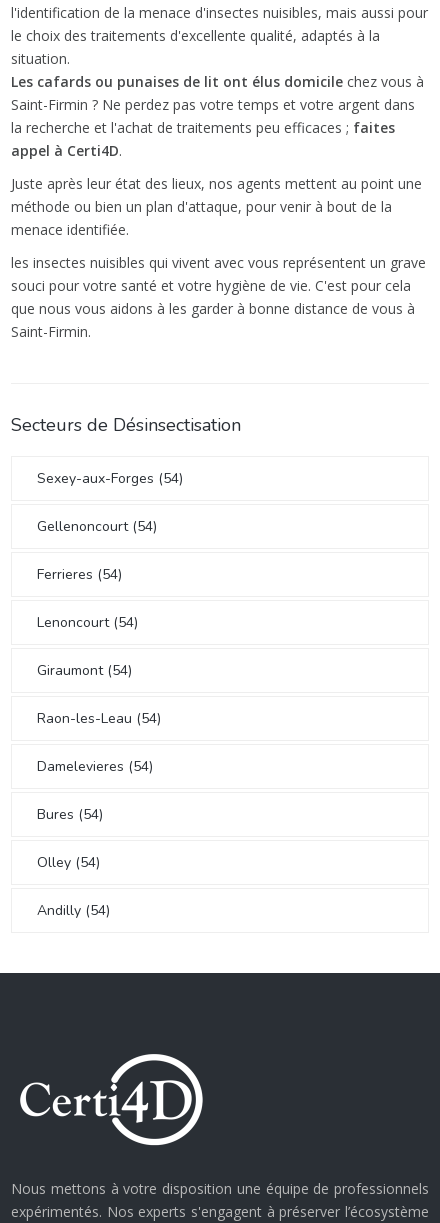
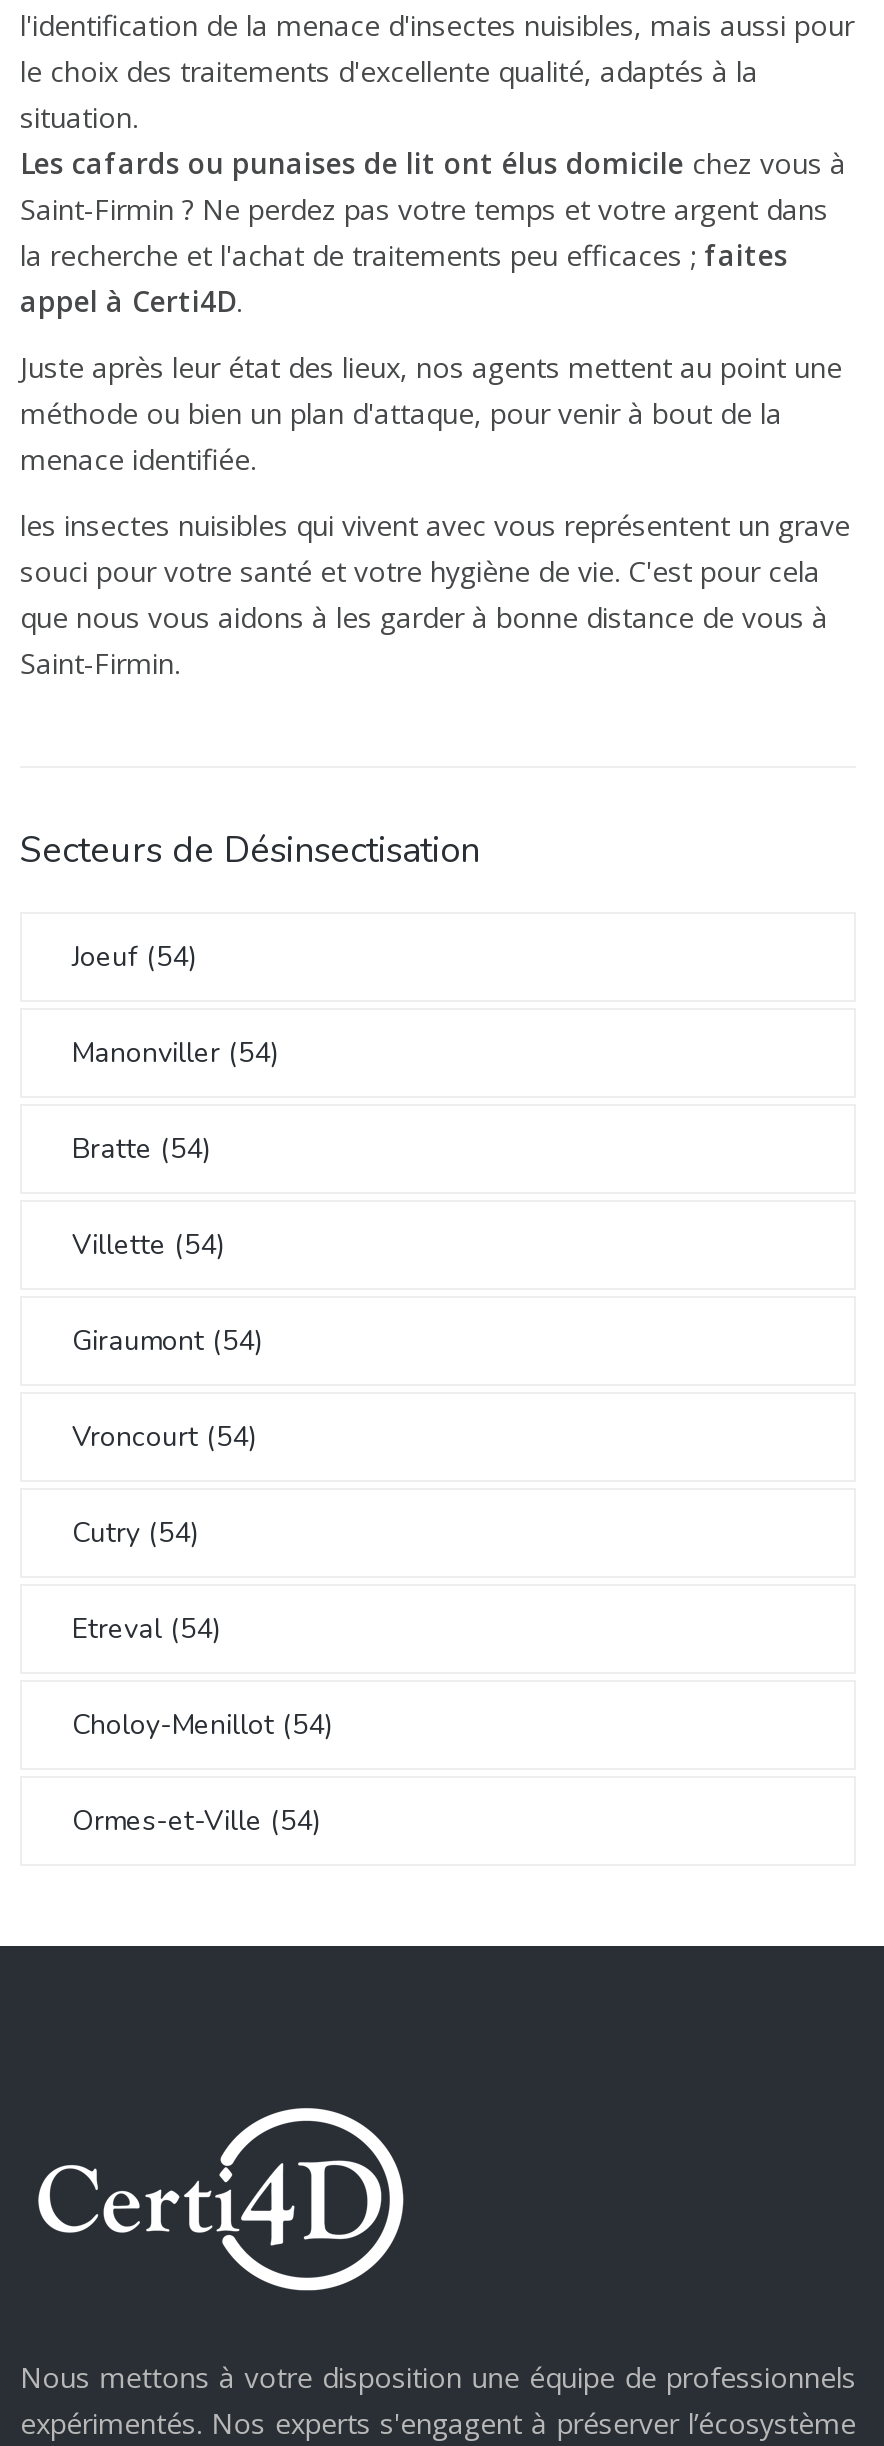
[37,469,183,488] Sexey-aux-Forges (54) -> [72,938,196,976] Joeuf (54)
[37,517,157,536] Gellenoncourt (54) -> [72,1034,278,1072] Manonviller (54)
[37,565,122,584] Ferrieres (54) -> [72,1130,210,1168] Bratte (54)
[37,613,138,632] Lenoncourt (54) -> [72,1226,224,1264] Villette (54)
[37,709,161,728] Raon-les-Leau (54) -> [72,1418,256,1456] Vroncourt (54)
[37,757,153,776] Damelevieres (54) -> [72,1514,198,1552] Cutry (54)
[37,805,103,824] Bures (54) -> [72,1610,220,1648] Etreval (54)
[37,853,100,872] Olley (54) -> [72,1706,332,1744] Choloy-Menillot (54)
[37,901,110,920] Andilly (54) -> [72,1802,320,1840] Ormes-et-Ville (54)

